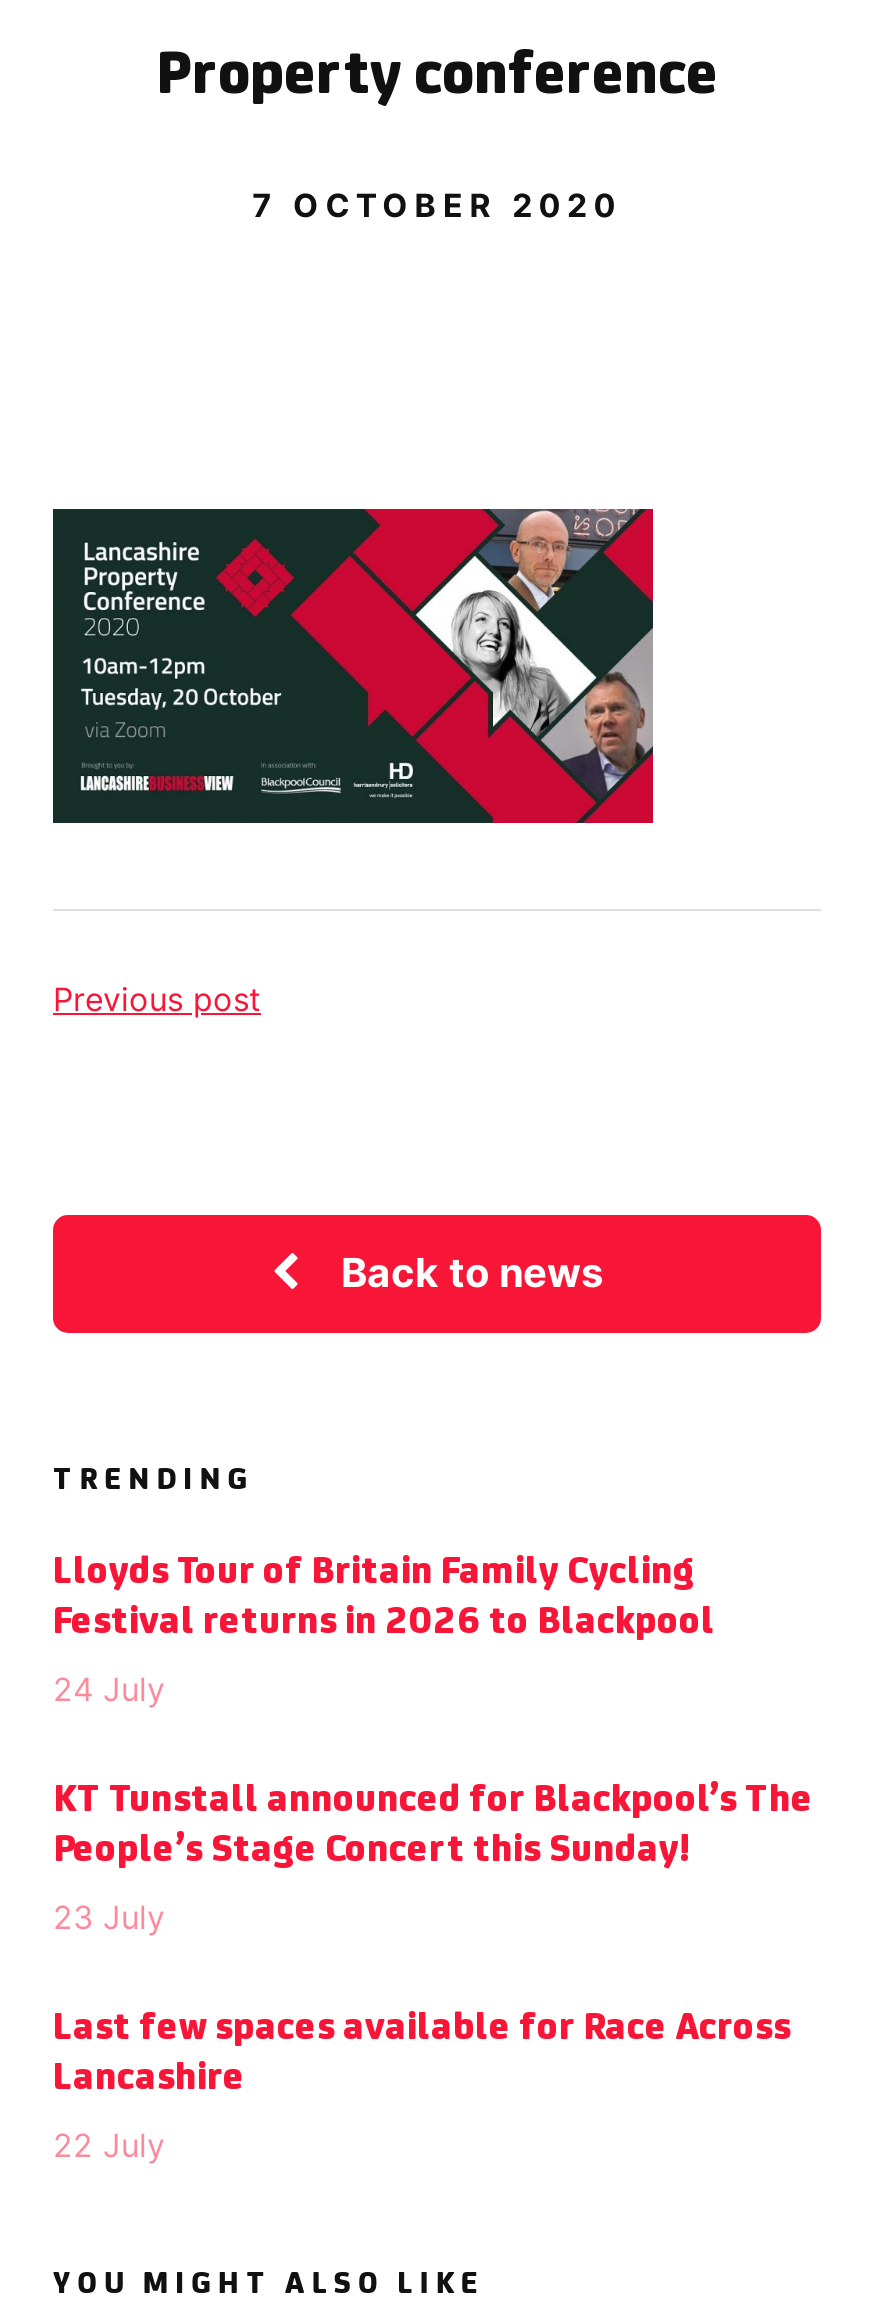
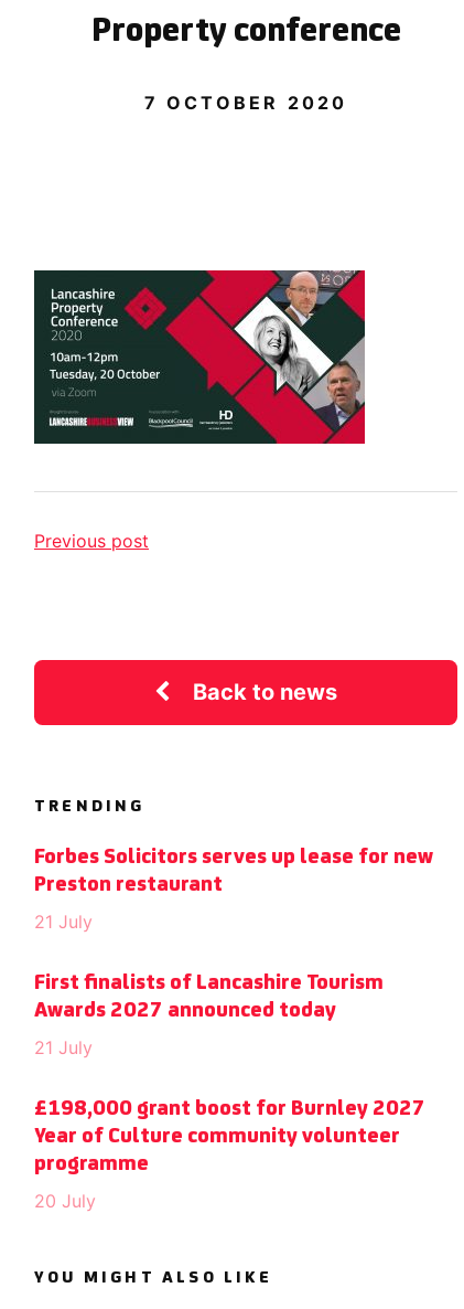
[53,1552,715,1642] Lloyds Tour of Britain Family Cycling | Festival returns in 2026 to Blackpool -> [34,847,433,896] Forbes Solicitors serves up lease for new | Preston restaurant
[53,1668,165,1708] 24 July -> [34,911,93,933] 21 July
[53,1780,813,1870] KT Tunstall announced for Blackpool’s The | People’s Stage Concert this Sunday! -> [34,972,384,1022] First finalists of Lancashire Tourism | Awards 2027 announced today
[53,1896,165,1936] 23 July -> [34,1036,93,1058] 21 July
[53,2008,791,2098] Last few spaces available for Race Across | Lancashire -> [34,1098,425,1175] £198,000 grant boost for Burnley 2027 | Year of Culture community volunteer | programme
[53,2124,165,2164] 22 July -> [34,1190,96,1212] 20 July

